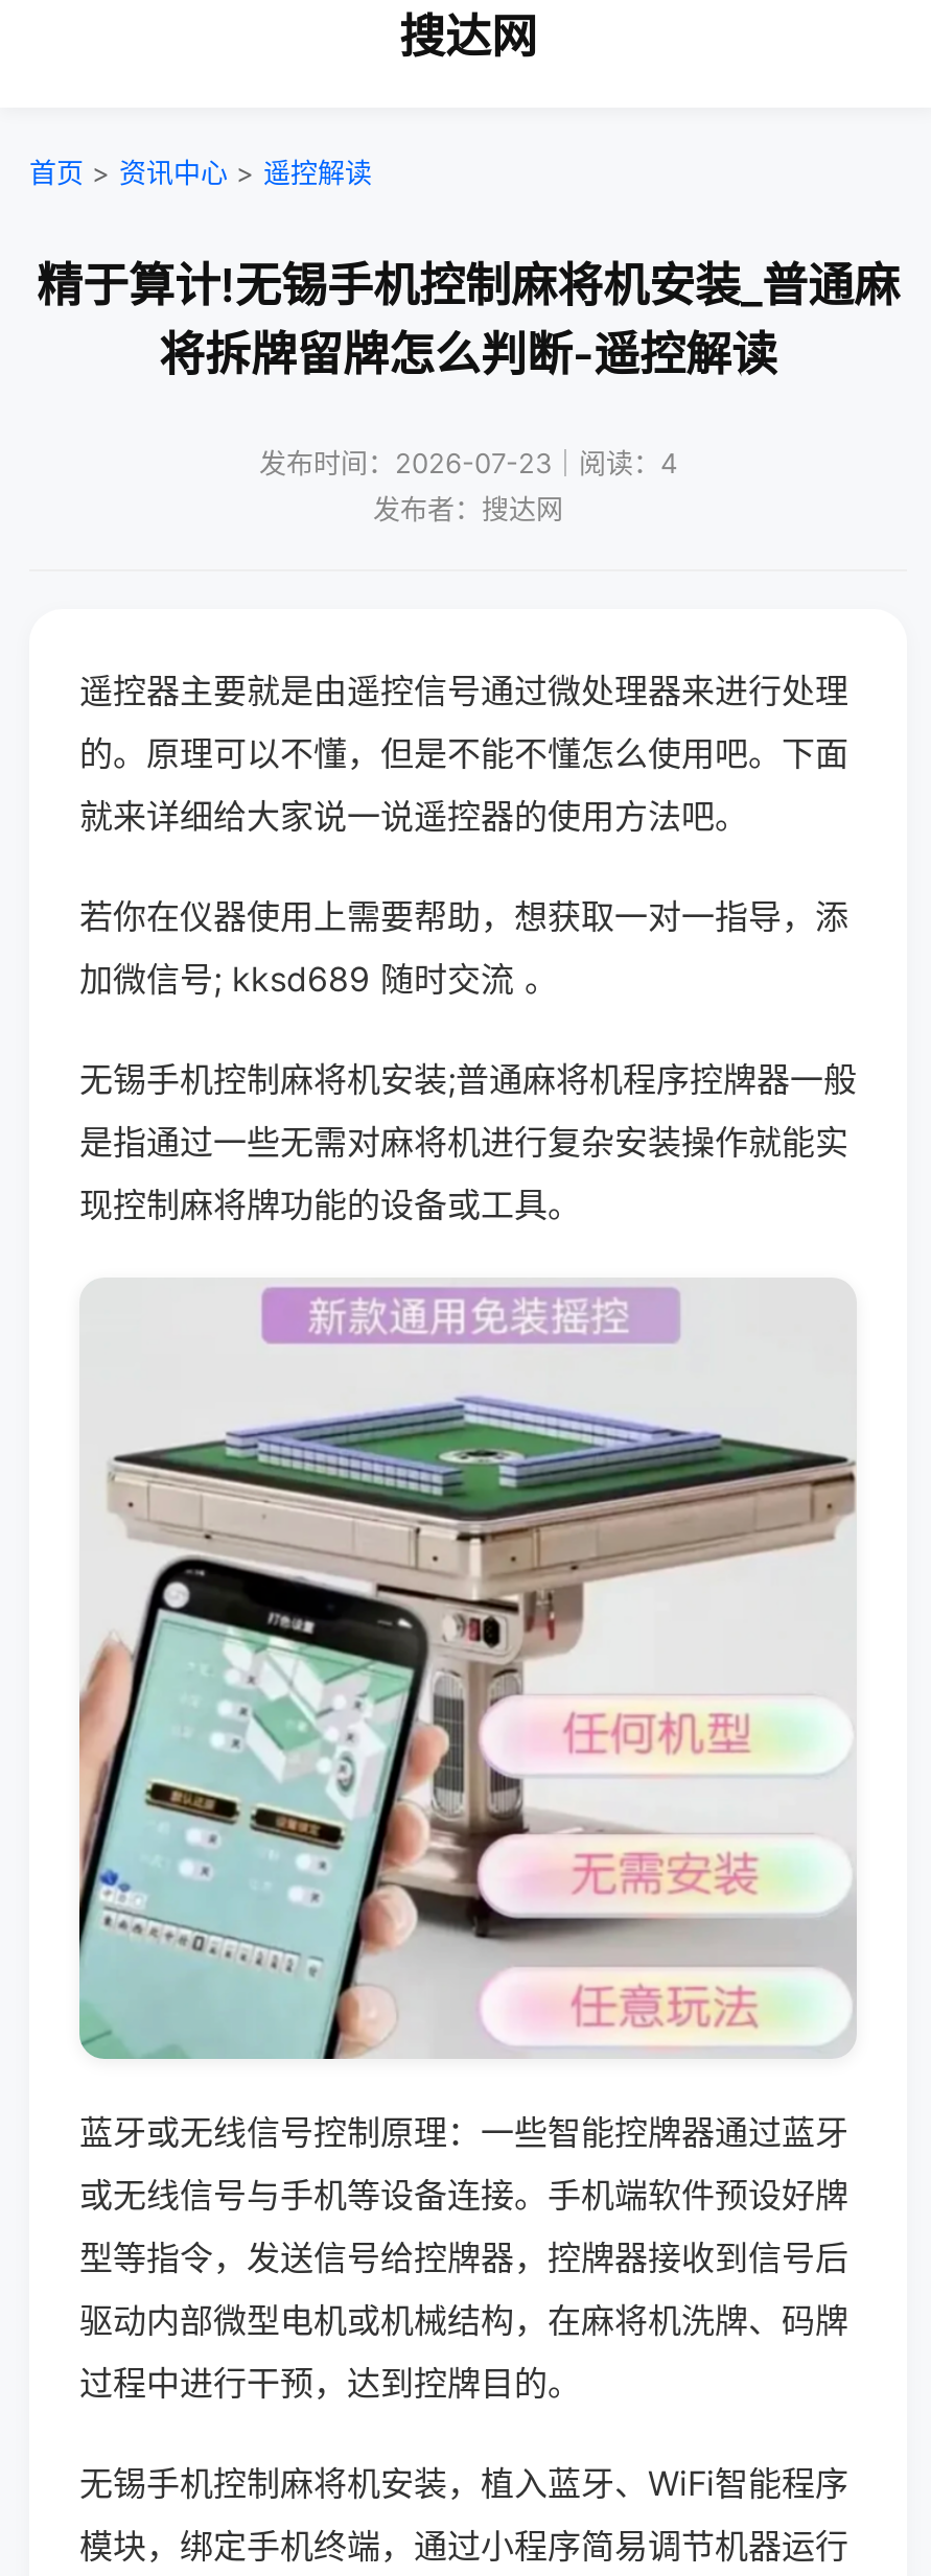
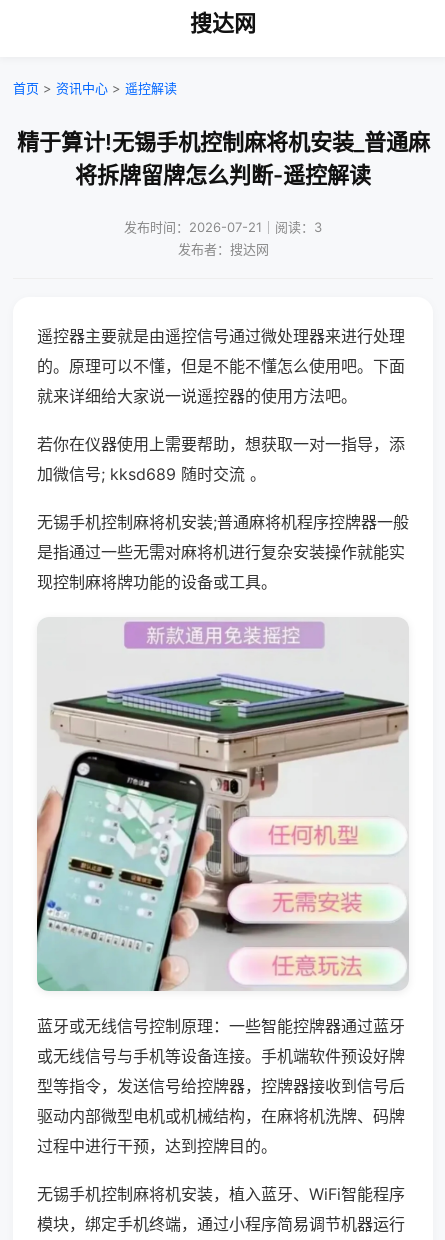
[259,446,677,479] 发布时间：2026-07-23｜阅读：4 -> [124,219,322,235] 发布时间：2026-07-21｜阅读：3

